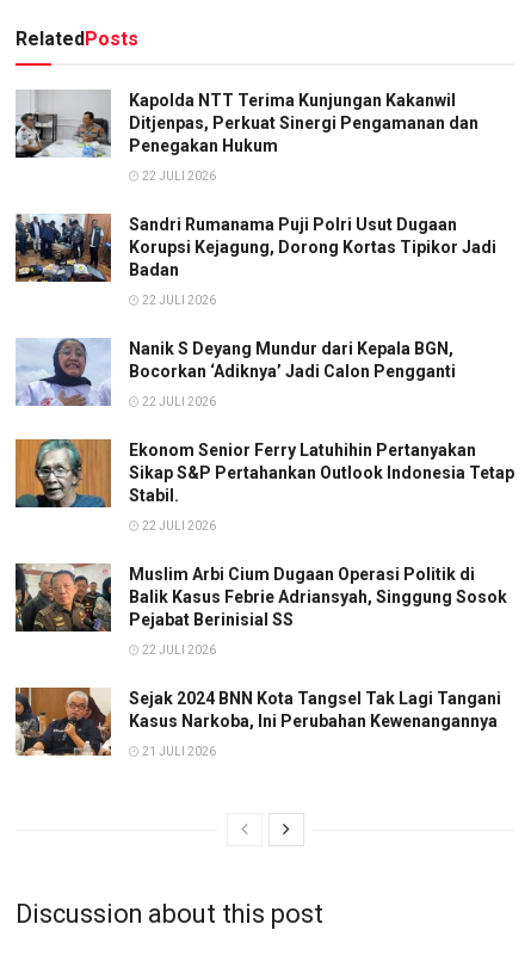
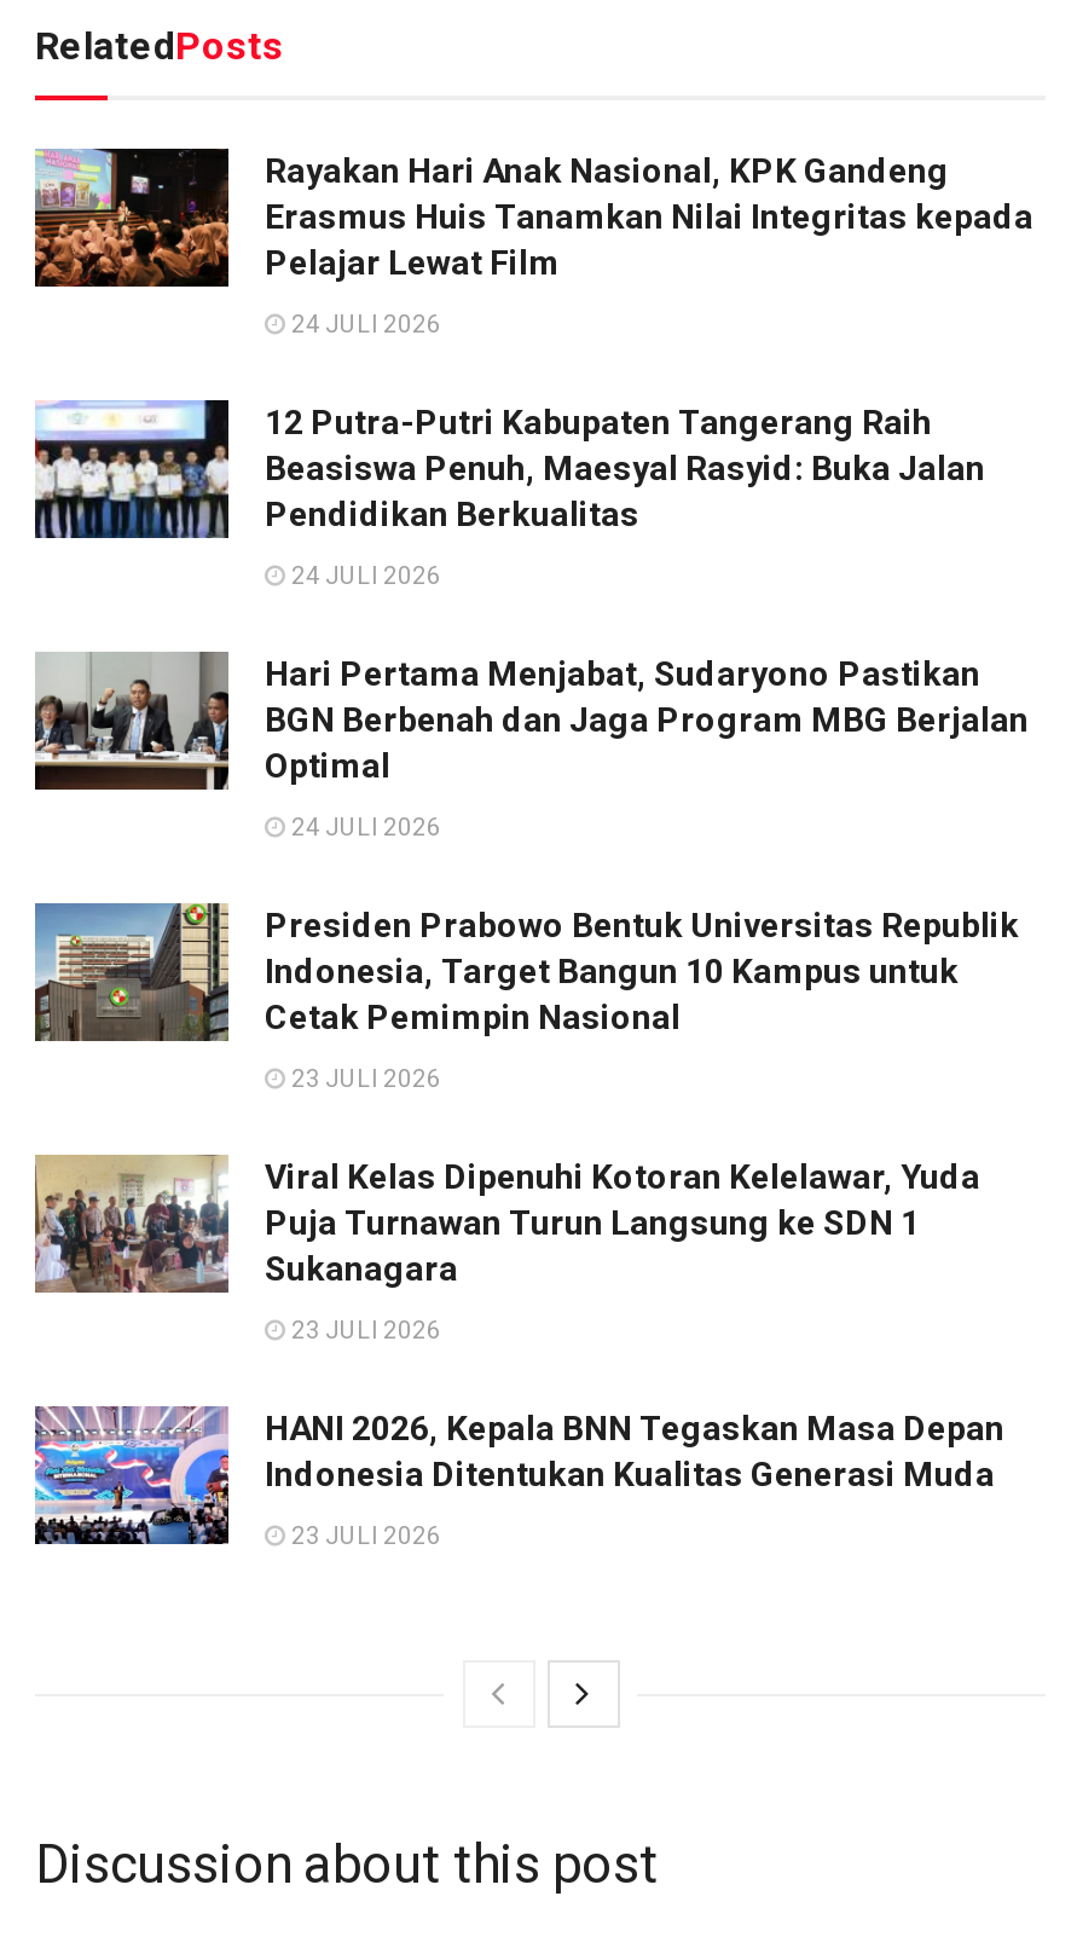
[14,90,478,159] [image] | Kapolda NTT Terima Kunjungan Kakanwil | Ditjenpas, Perkuat Sinergi Pengamanan dan | Penegakan Hukum -> [33,146,1033,289] [image] | Rayakan Hari Anak Nasional, KPK Gandeng | Erasmus Huis Tanamkan Nilai Integritas kepada | Pelajar Lewat Film
[140,169,216,182] 22 JULI 2026 -> [286,310,441,337] 24 JULI 2026
[14,212,496,283] [image] | Sandri Rumanama Puji Polri Usut Dugaan | Korupsi Kejagung, Dorong Kortas Tipikor Jadi | Badan -> [35,398,985,540] [image] | 12 Putra-Putri Kabupaten Tangerang Raih | Beasiswa Penuh, Maesyal Rasyid: Buka Jalan | Pendidikan Berkualitas
[140,293,216,306] 22 JULI 2026 -> [286,562,441,588] 24 JULI 2026
[16,338,456,407] [image] | Nanik S Deyang Mundur dari Kepala BGN, | Bocorkan ‘Adiknya’ Jadi Calon Pengganti -> [33,652,1029,792] [image] | Hari Pertama Menjabat, Sudaryono Pastikan | BGN Berbenah dan Jaga Program MBG Berjalan | Optimal
[140,395,216,408] 22 JULI 2026 -> [286,813,441,840] 24 JULI 2026
[14,438,514,509] [image] | Ekonom Senior Ferry Latuhihin Pertanyakan | Sikap S&P Pertahankan Outlook Indonesia Tetap | Stabil. -> [33,901,1019,1044] [image] | Presiden Prabowo Bentuk Universitas Republik | Indonesia, Target Bangun 10 Kampus untuk | Cetak Pemimpin Nasional
[140,519,216,532] 22 JULI 2026 -> [286,1065,441,1091] 23 JULI 2026
[14,562,507,633] [image] | Muslim Arbi Cium Dugaan Operasi Politik di | Balik Kasus Febrie Adriansyah, Singgung Sosok | Pejabat Berinisial SS -> [35,1155,980,1295] [image] | Viral Kelas Dipenuhi Kotoran Kelelawar, Yuda | Puja Turnawan Turun Langsung ke SDN 1 | Sukanagara
[140,643,216,656] 22 JULI 2026 -> [286,1316,441,1343] 23 JULI 2026
[14,686,501,757] [image] | Sejak 2024 BNN Kota Tangsel Tak Lagi Tangani | Kasus Narkoba, Ini Perubahan Kewenangannya -> [33,1404,1004,1547] [image] | HANI 2026, Kepala BNN Tegaskan Masa Depan | Indonesia Ditentukan Kualitas Generasi Muda
[140,745,216,758] 21 JULI 2026 -> [286,1522,441,1548] 23 JULI 2026

